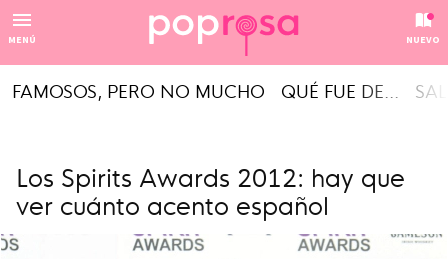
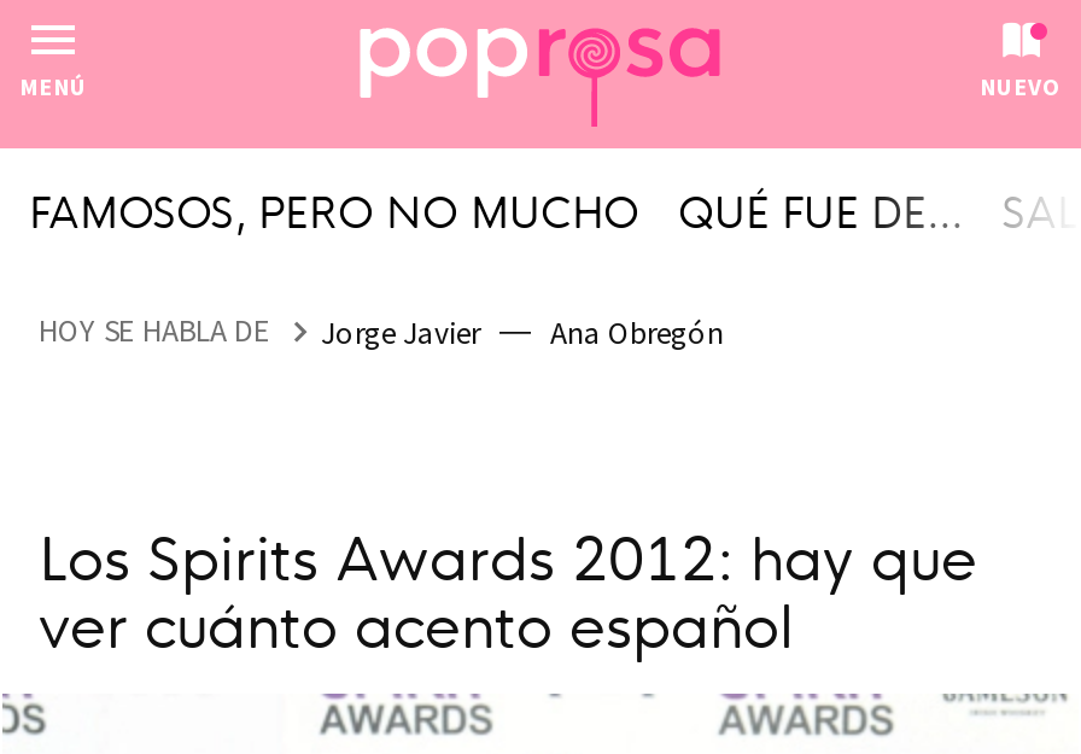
none -> [39,310,724,352] HOY SE HABLA DE | Jorge Javier | Ana Obregón

